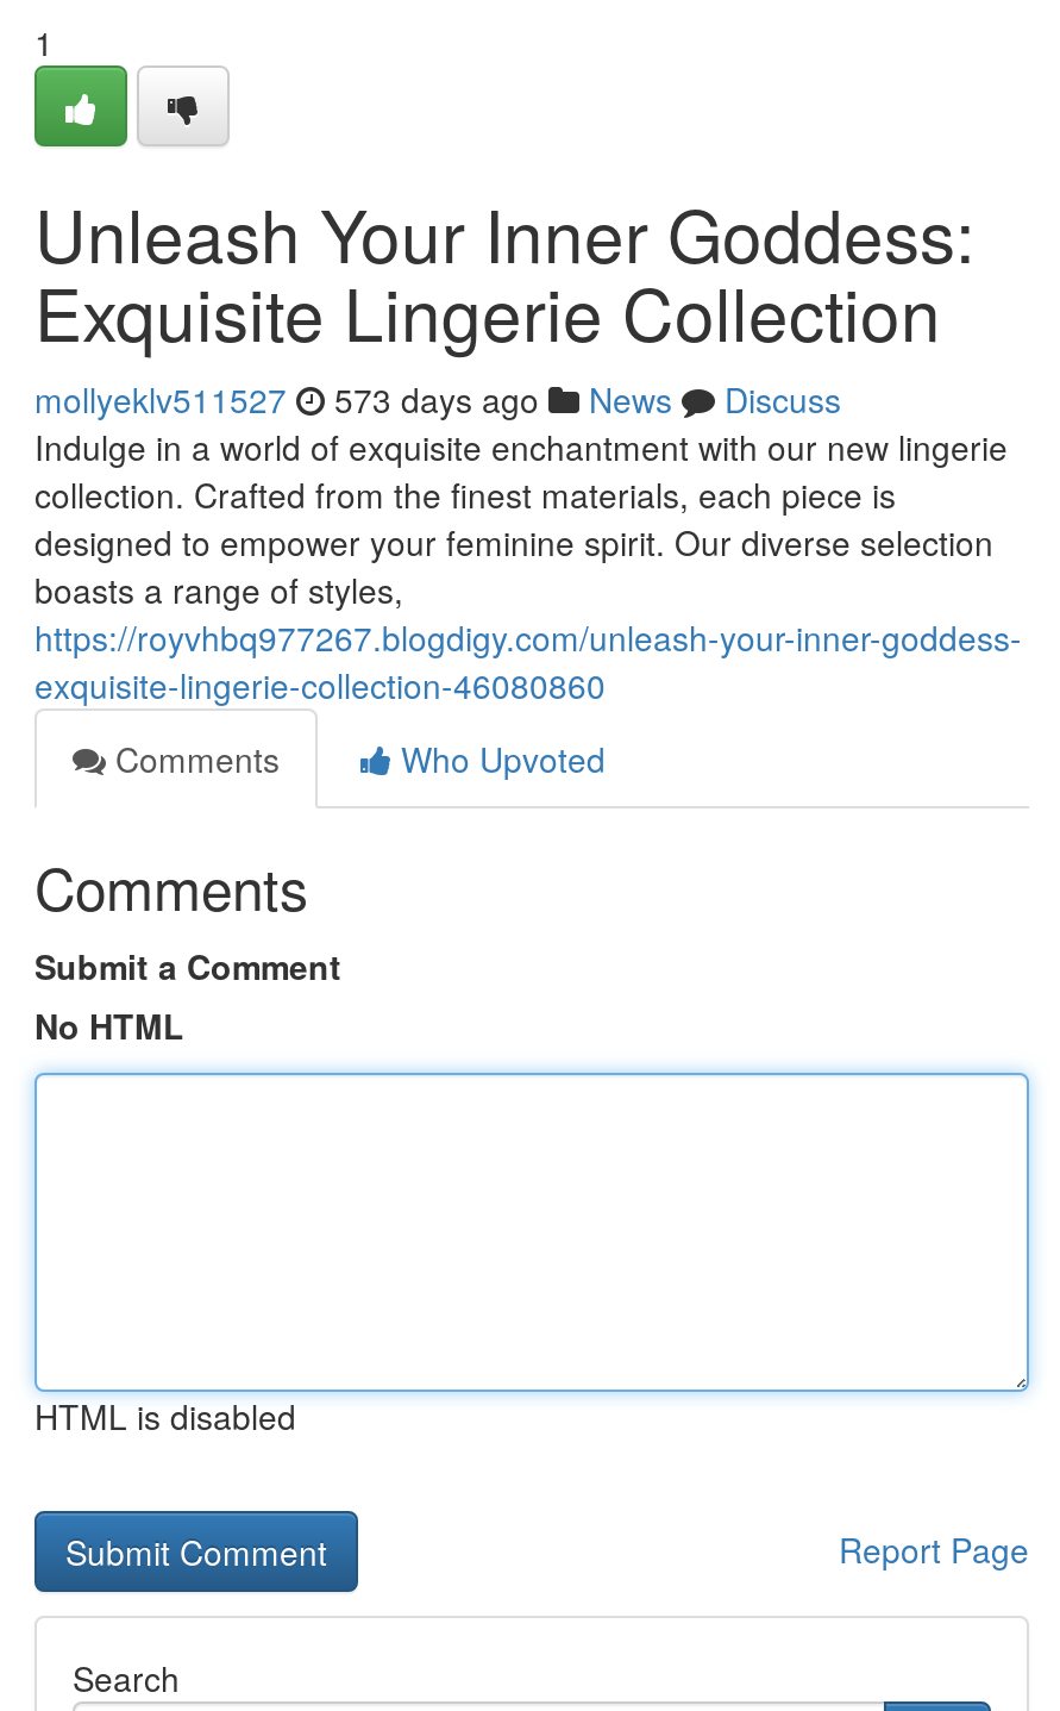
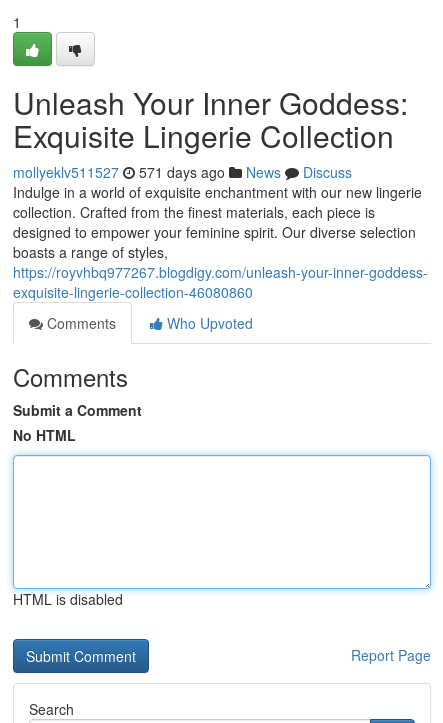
[35,375,841,423] mollyeklv511527 573 days ago News Discuss -> [13,162,352,182] mollyeklv511527 571 days ago News Discuss

